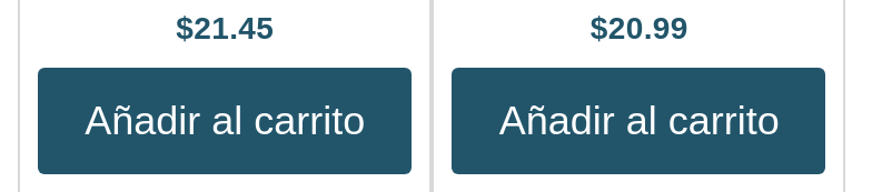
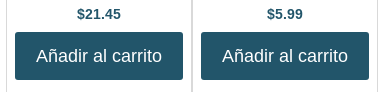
[590,10,688,46] $20.99 -> [267,6,303,22] $5.99

